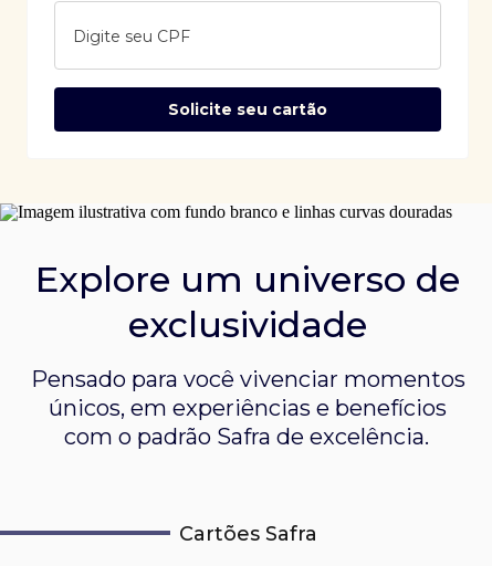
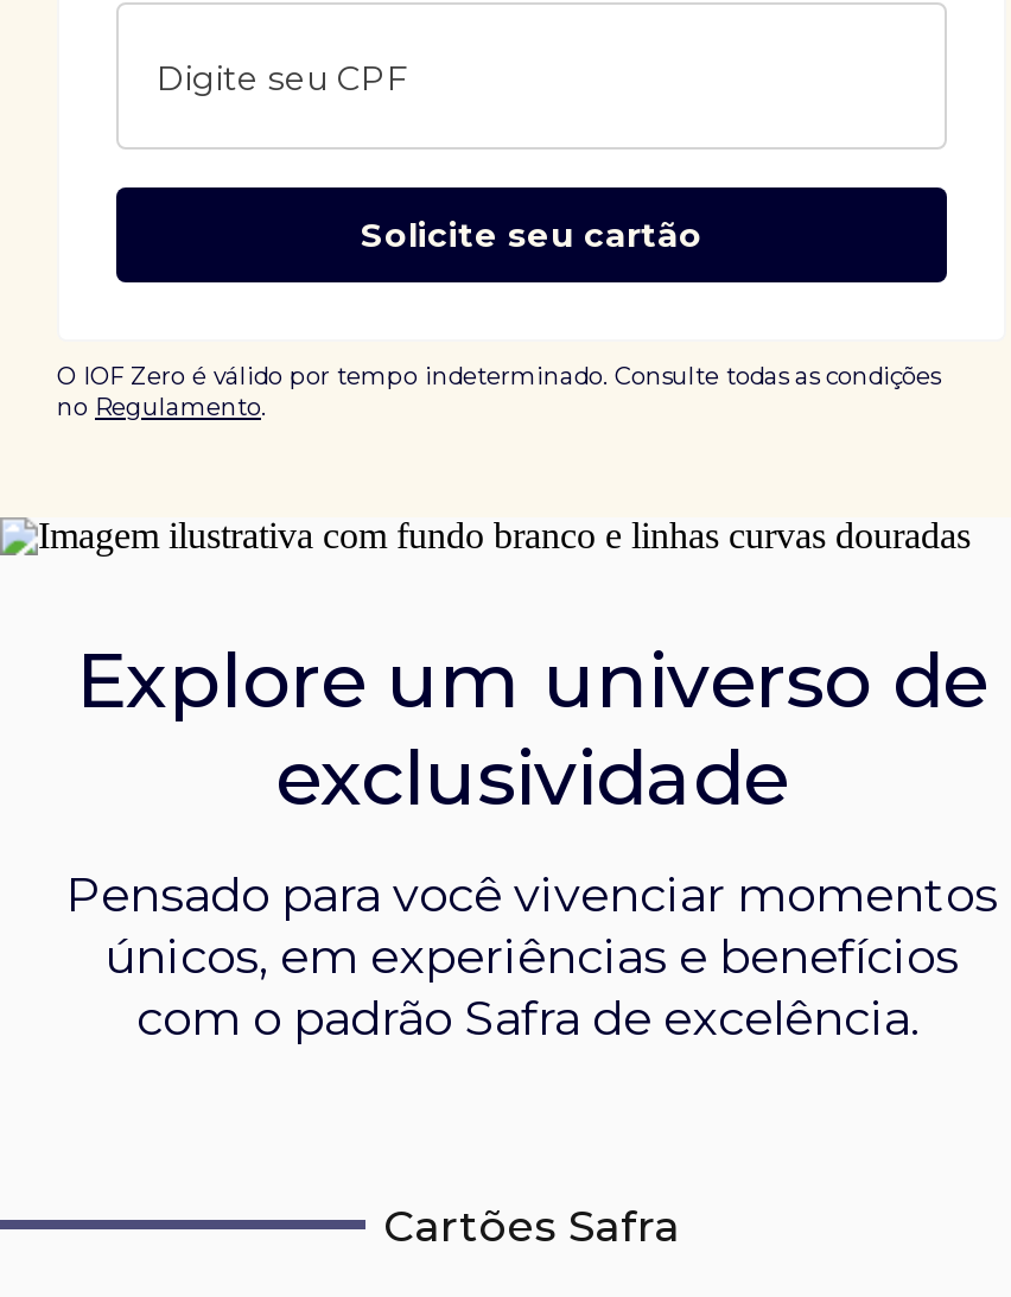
none -> [57,361,940,422] O IOF Zero é válido por tempo indeterminado. Consulte todas as condições | no Regulamento

